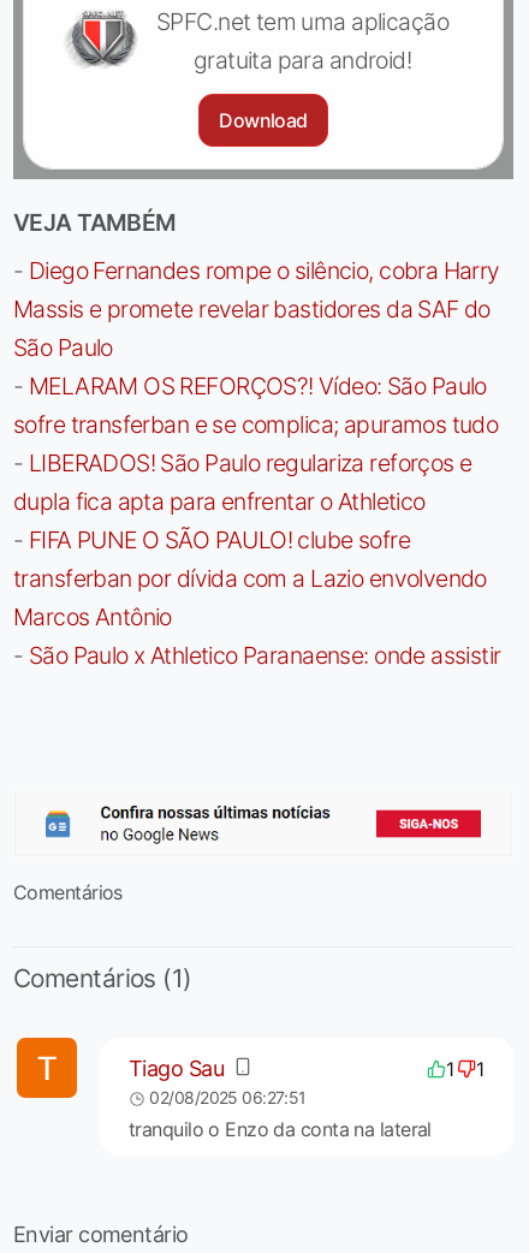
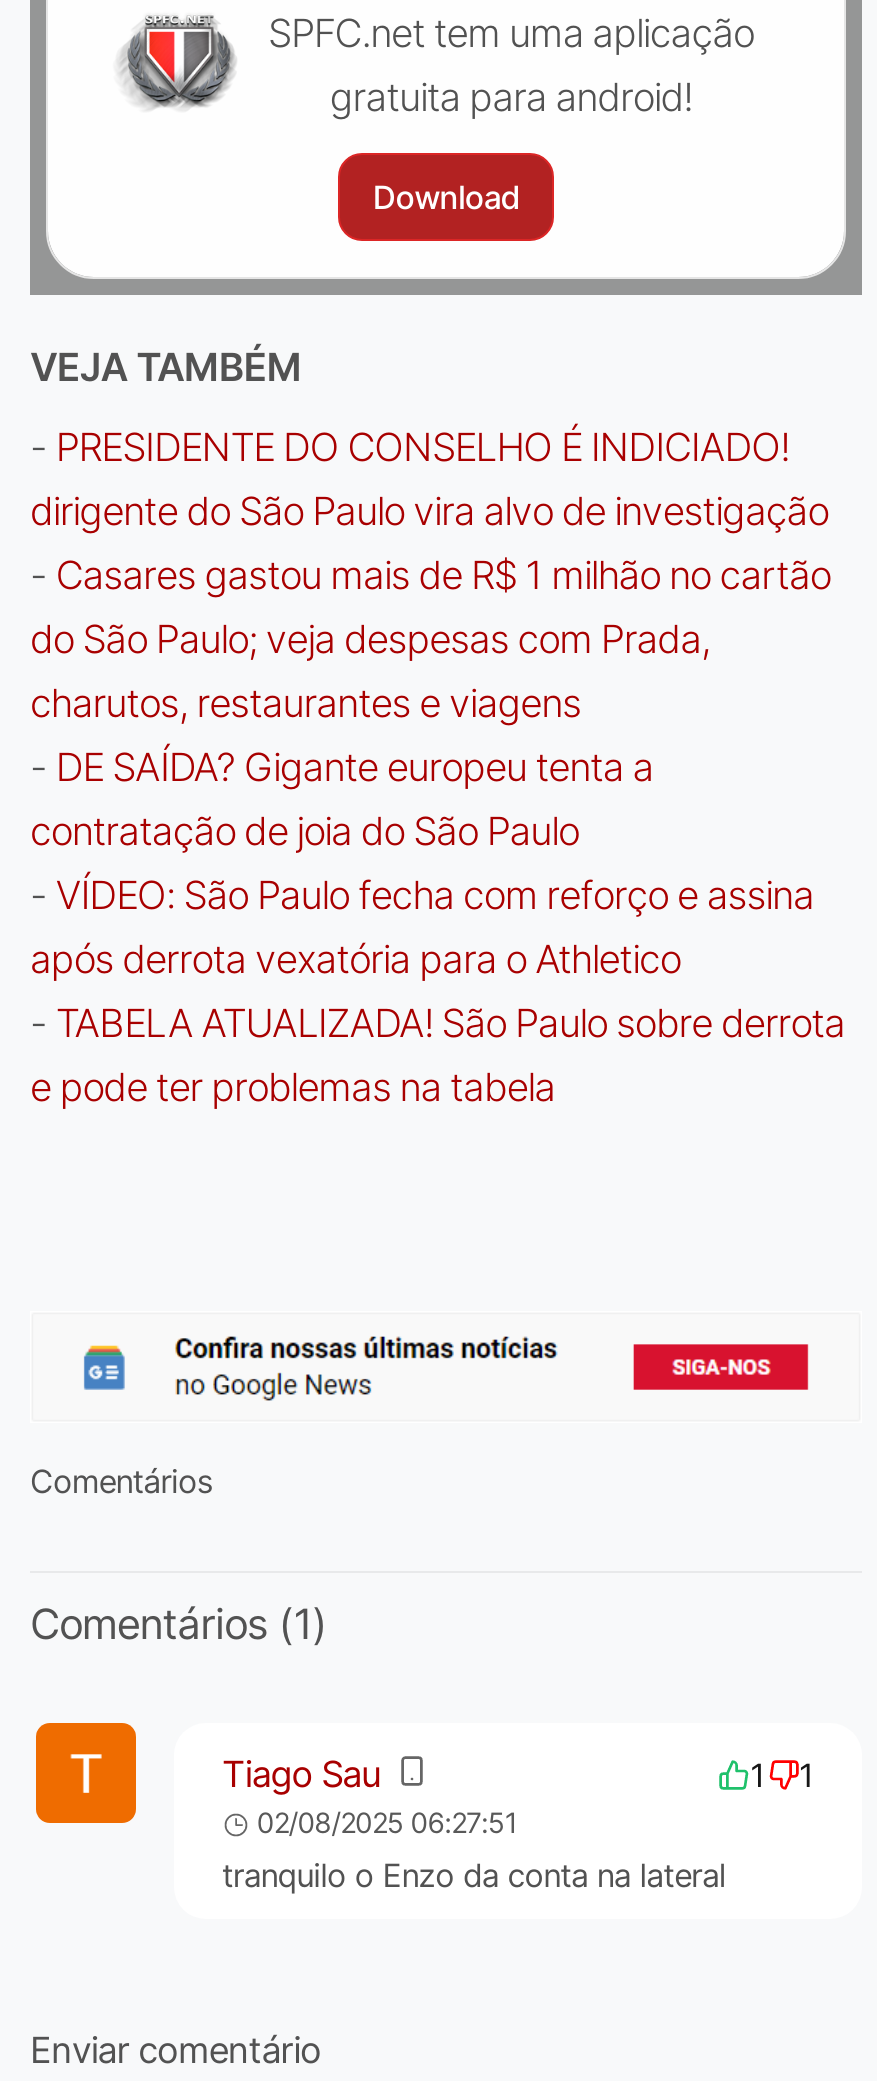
[13,256,501,670] - Diego Fernandes rompe o silêncio, cobra Harry | Massis e promete revelar bastidores da SAF do | São Paulo | - MELARAM OS REFORÇOS?! Vídeo: São Paulo | sofre transferban e se complica; apuramos tudo | - LIBERADOS! São Paulo regulariza reforços e | dupla fica apta para enfrentar o Athletico | - FIFA PUNE O SÃO PAULO! clube sofre | transferban por dívida com a Lazio envolvendo | Marcos Antônio | - São Paulo x Athletico Paranaense: onde assistir -> [30,423,845,1111] - PRESIDENTE DO CONSELHO É INDICIADO! | dirigente do São Paulo vira alvo de investigação | - Casares gastou mais de R$ 1 milhão no cartão | do São Paulo; veja despesas com Prada, | charutos, restaurantes e viagens | - DE SAÍDA? Gigante europeu tenta a | contratação de joia do São Paulo | - VÍDEO: São Paulo fecha com reforço e assina | após derrota vexatória para o Athletico | - TABELA ATUALIZADA! São Paulo sobre derrota | e pode ter problemas na tabela

